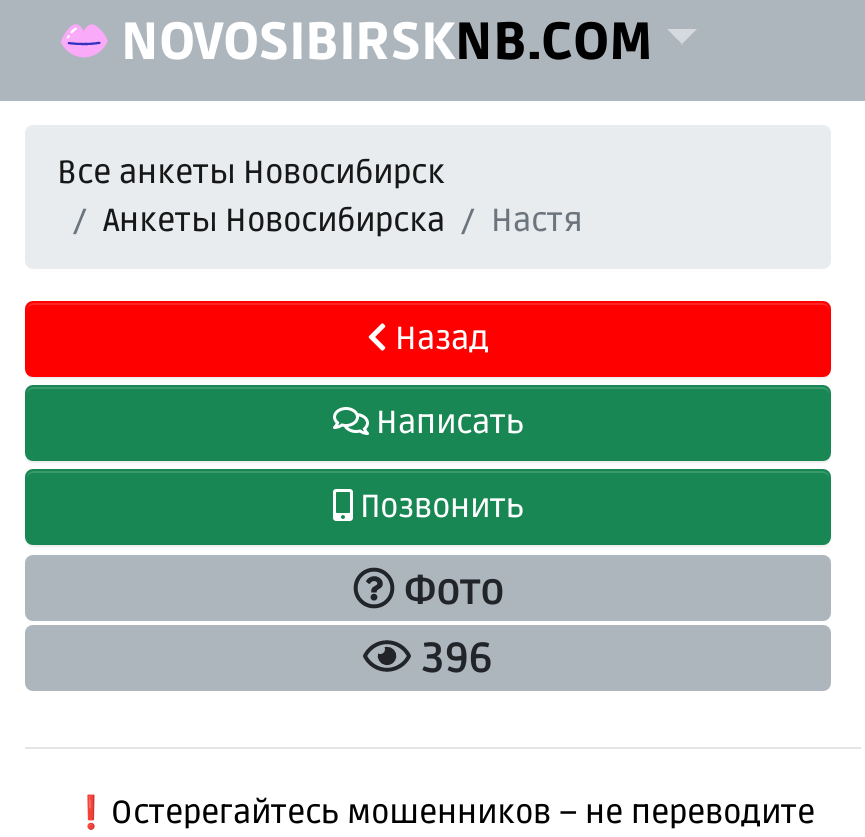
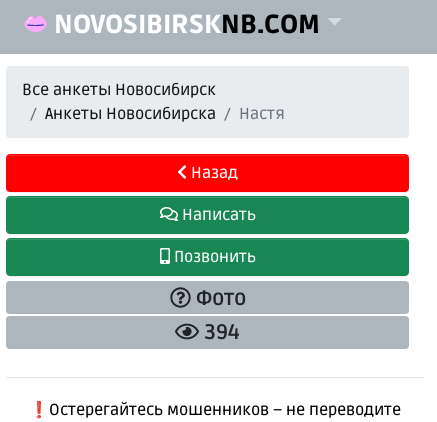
[411,633,493,683] 396 -> [199,320,240,345] 394

